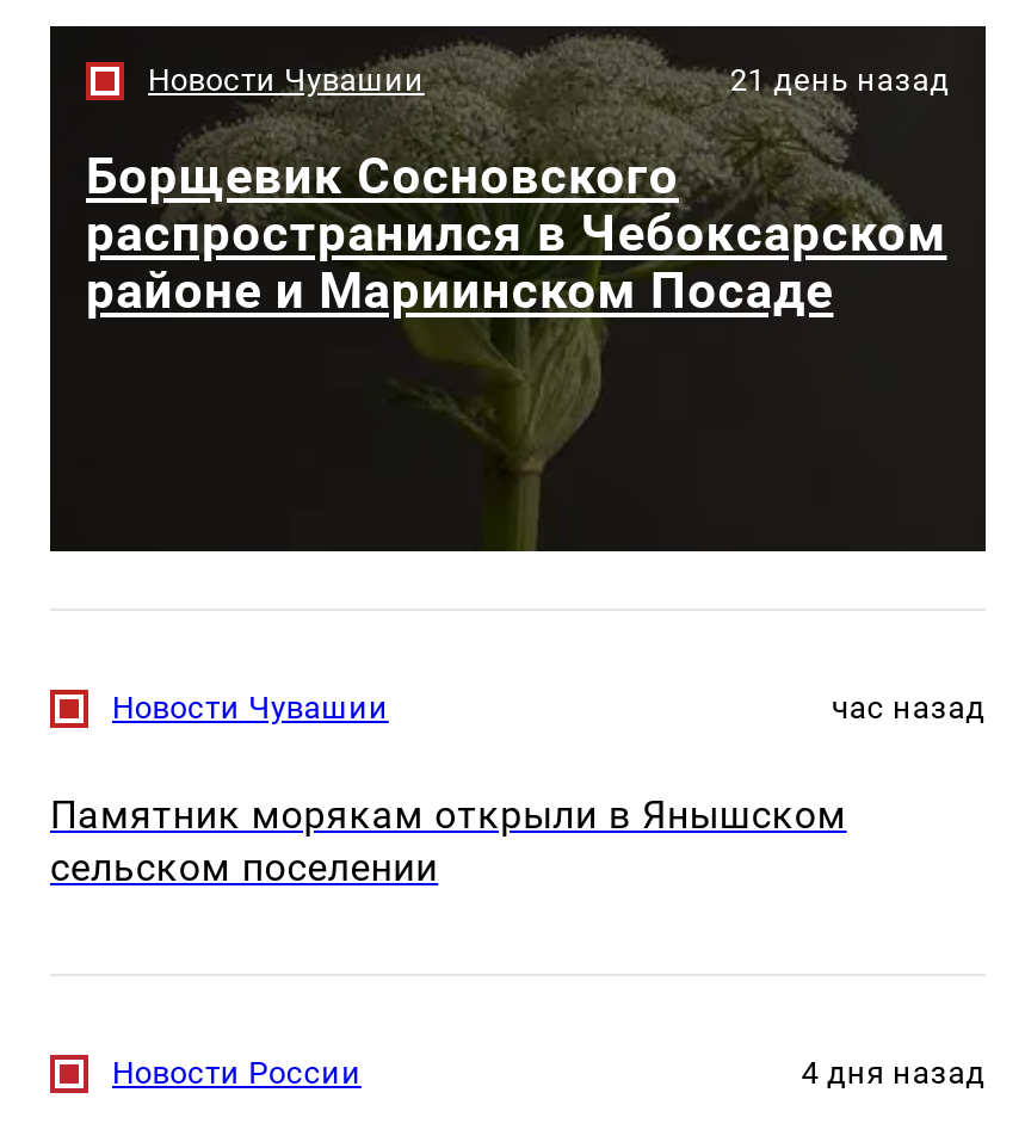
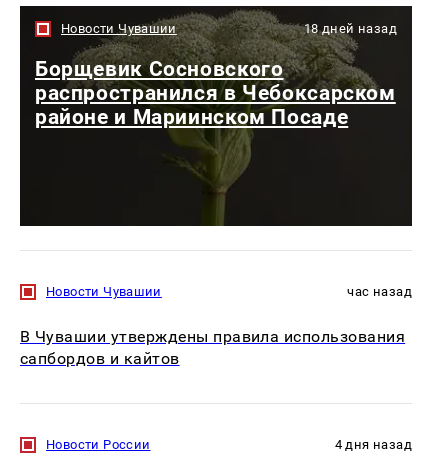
[730,61,950,97] 21 день назад -> [304,20,397,35] 18 дней назад
[50,792,847,890] Памятник морякам открыли в Янышском | сельском поселении -> [20,327,405,368] В Чувашии утверждены правила использования | сапбордов и кайтов

